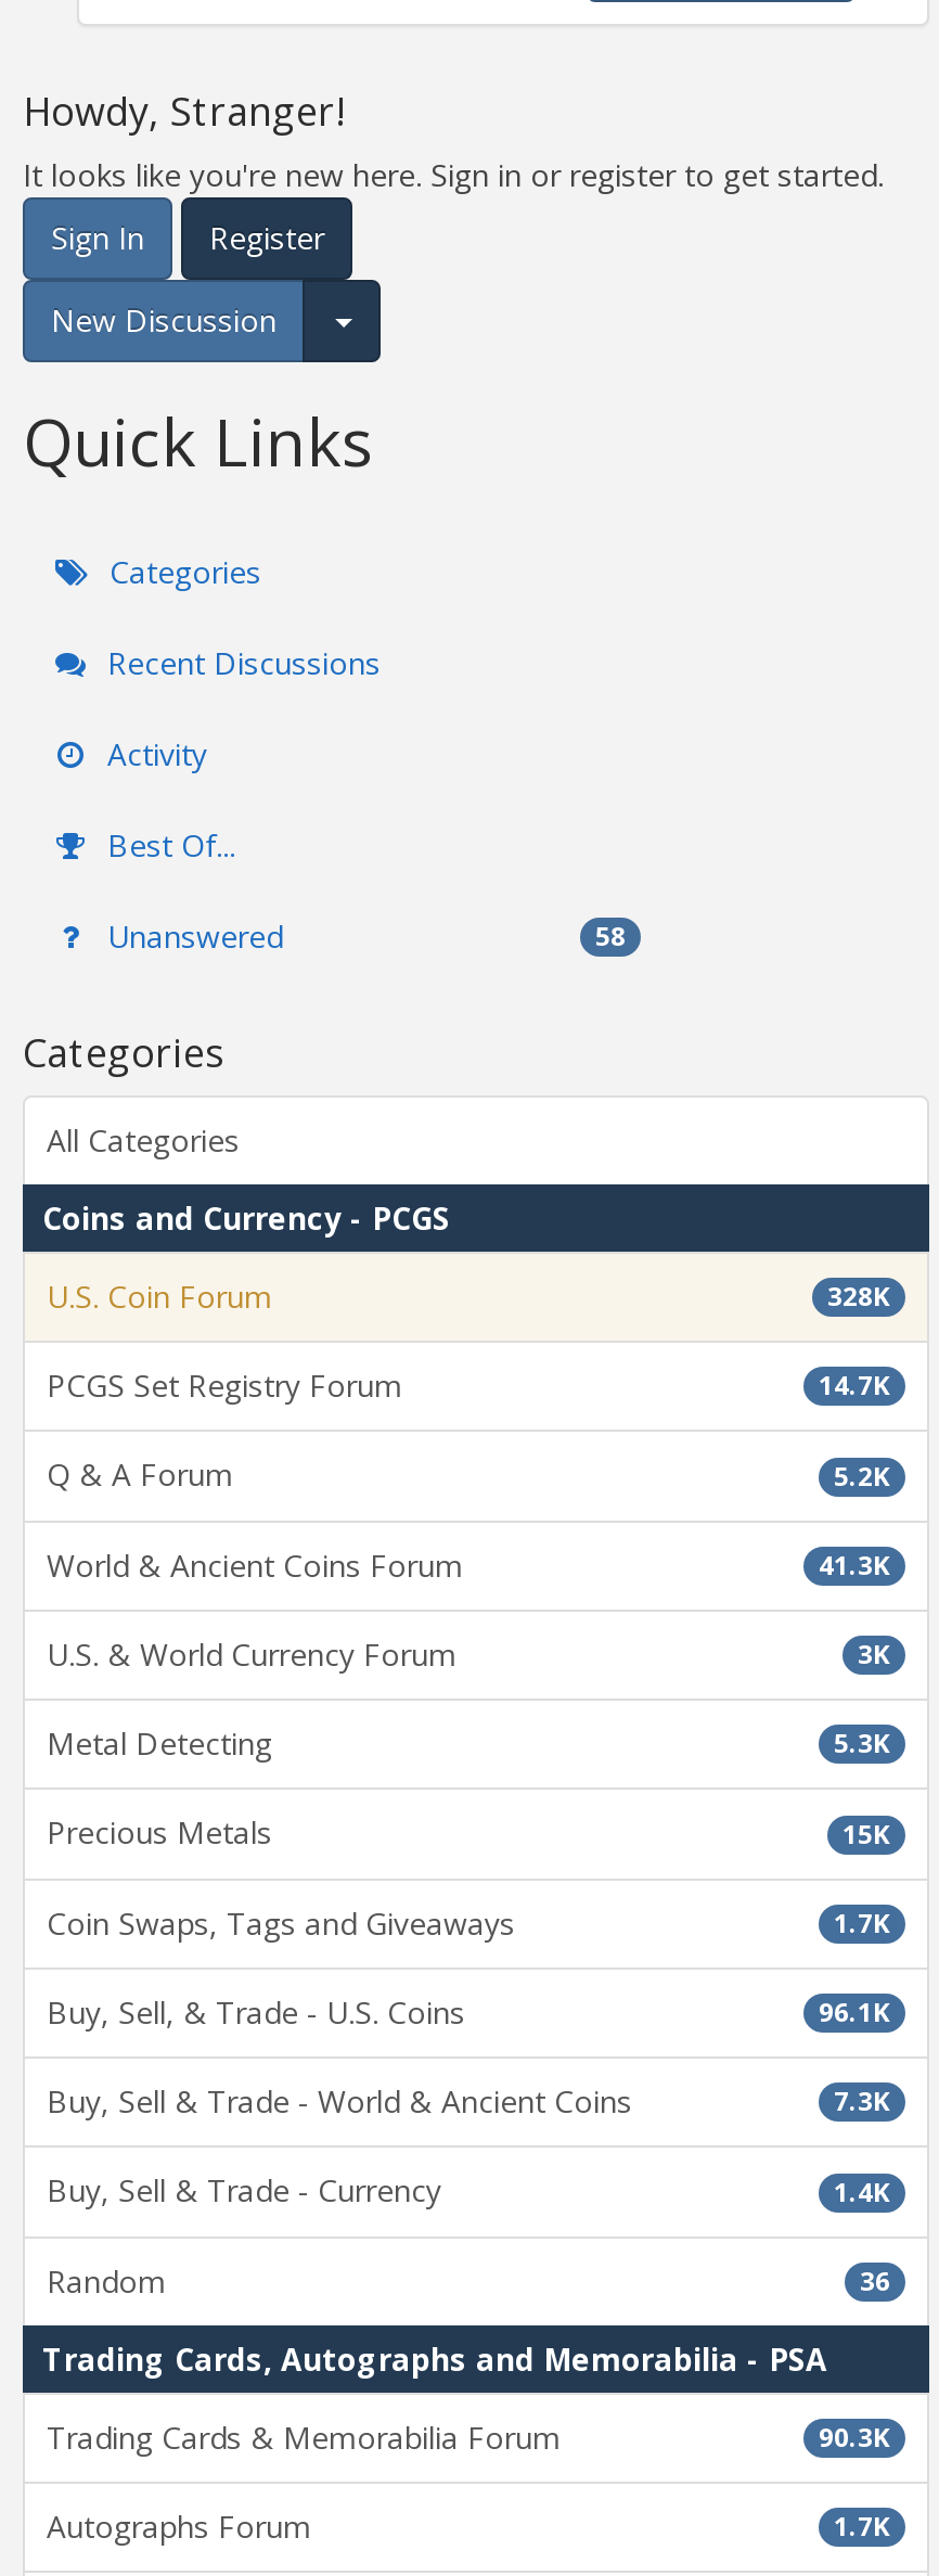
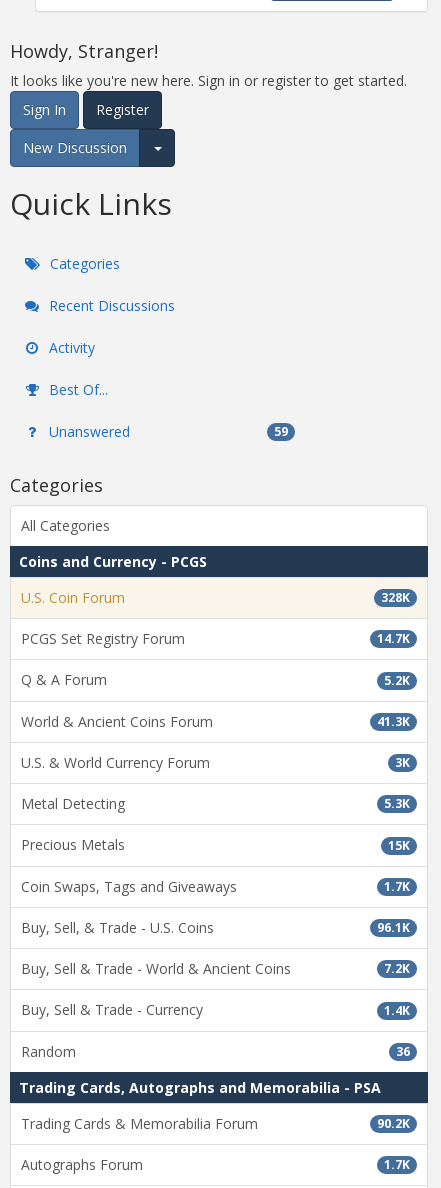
[595,917,626,954] 58 -> [274,423,288,440] 59
[834,2083,890,2120] 7.3K -> [384,960,410,977] 7.2K
[819,2419,890,2456] 90.3K -> [377,1115,410,1132] 90.2K

